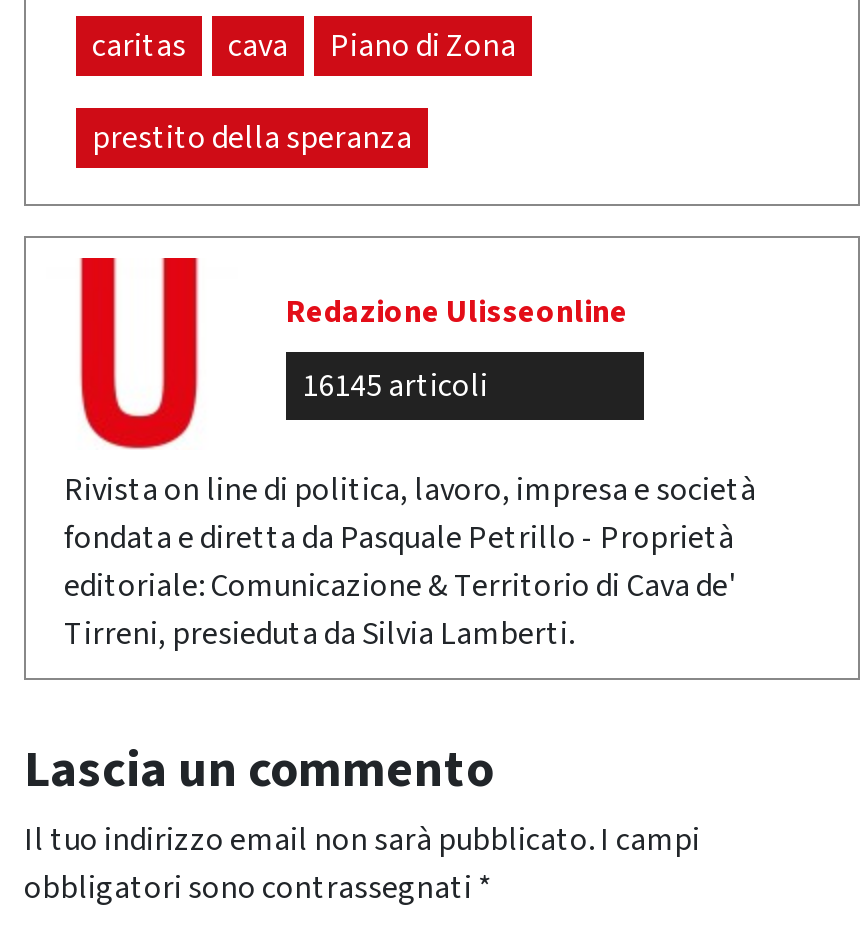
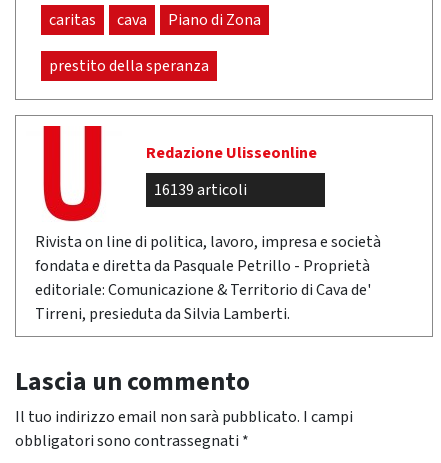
[302,364,488,408] 16145 articoli -> [154,179,247,201] 16139 articoli

